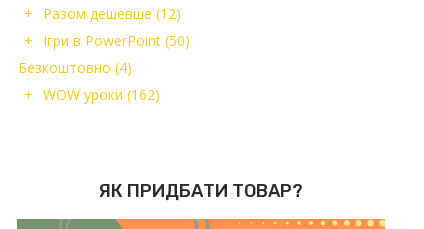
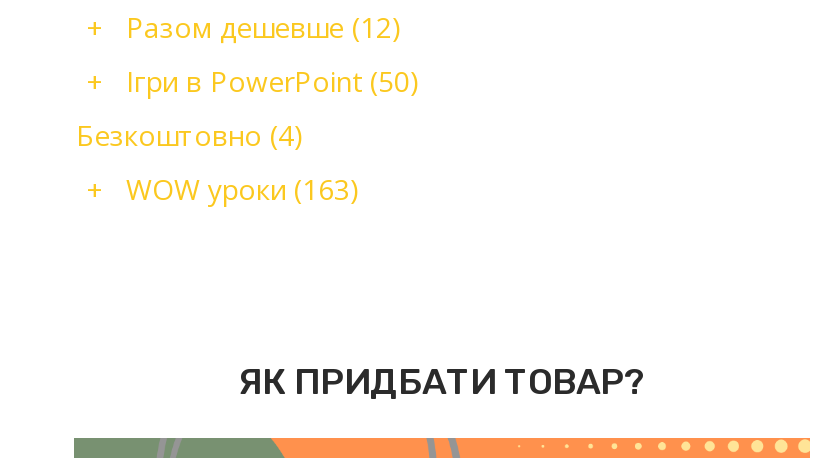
[43,85,160,104] WOW уроки (162) -> [126,171,360,209] WOW уроки (163)

